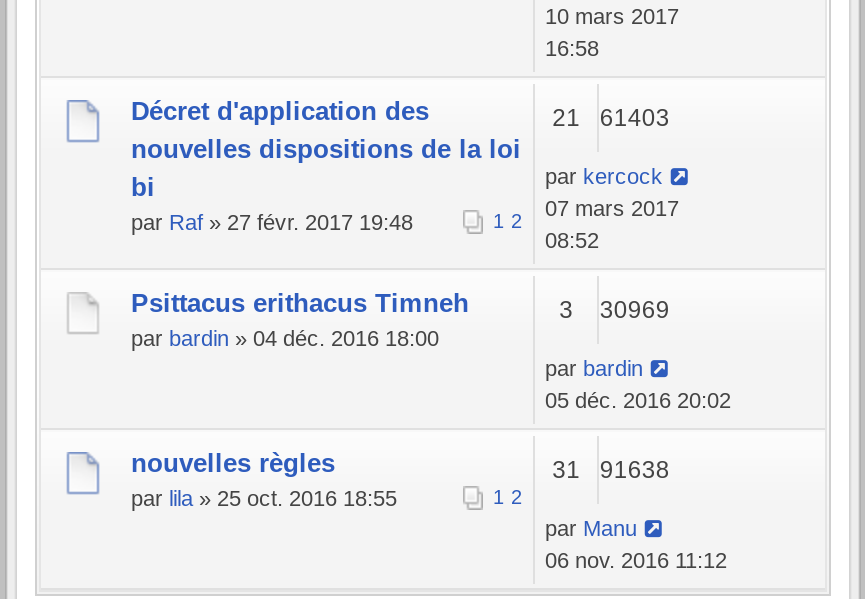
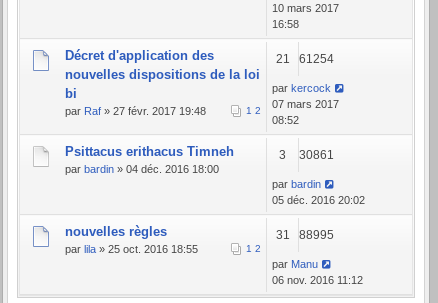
[552,104,670,132] 21 61403 -> [276,52,334,66] 21 61254
[559,296,670,324] 3 30969 -> [279,148,334,162] 3 30861
[552,456,670,484] 31 91638 -> [276,228,334,242] 31 88995

